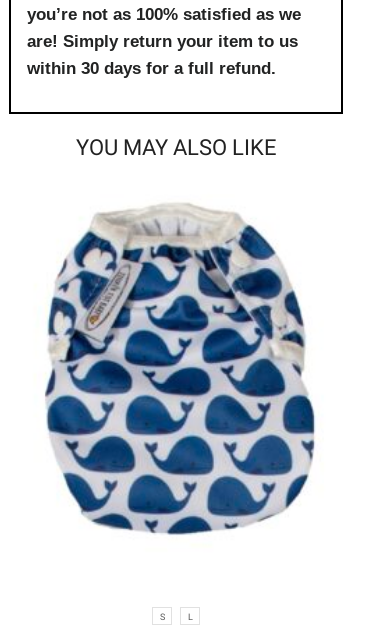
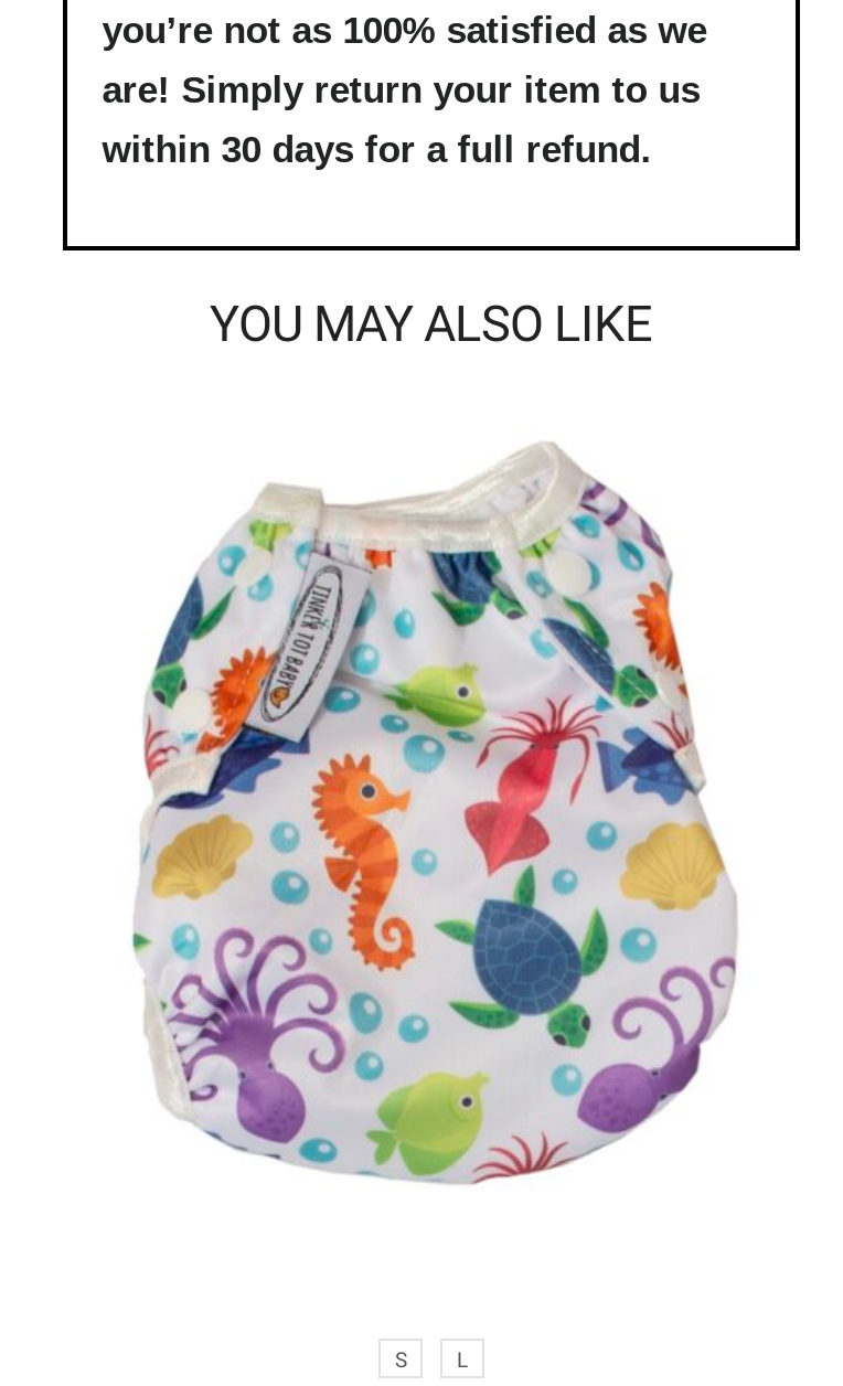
[41,202,315,536] [image] -> [129,440,736,1186] [image]

